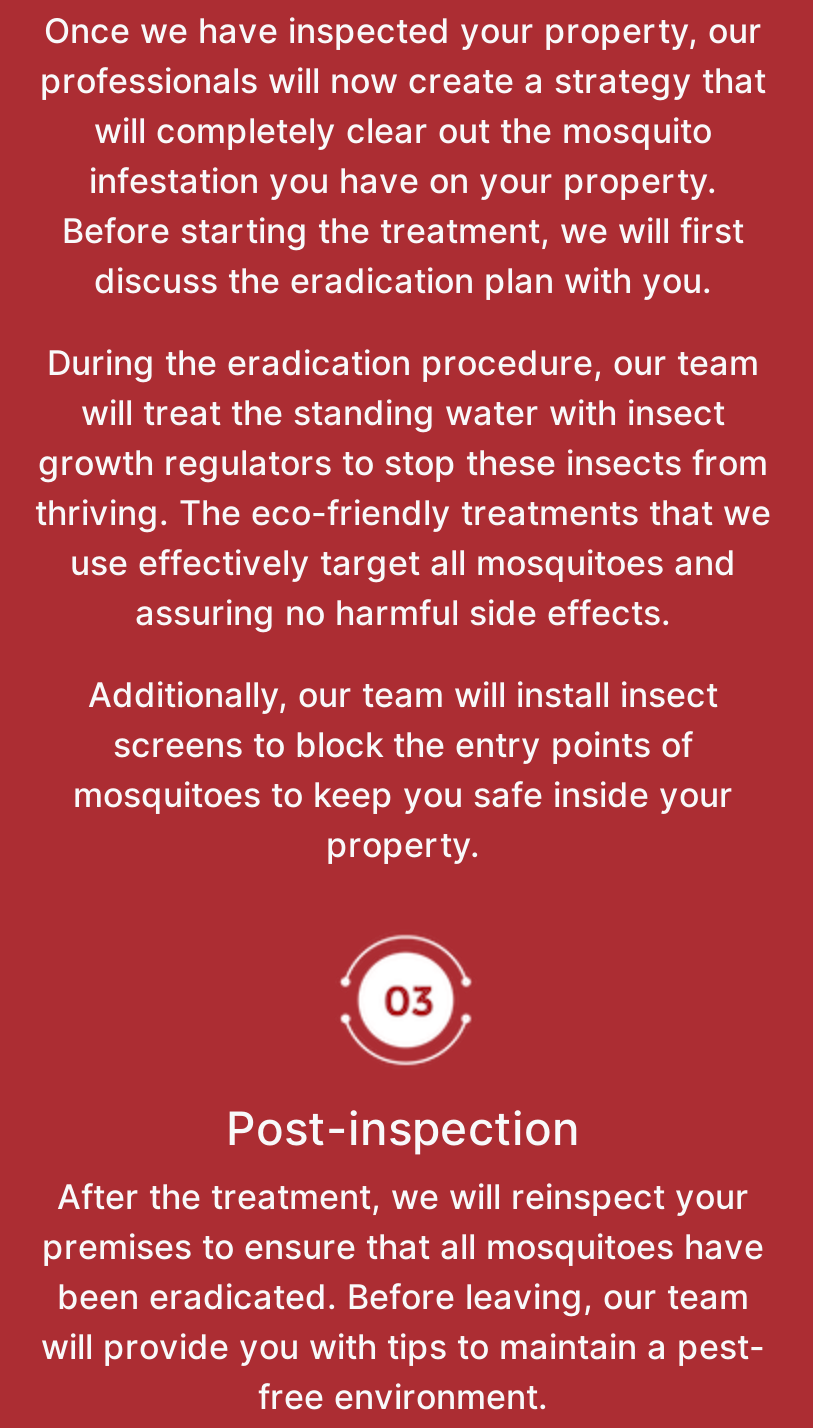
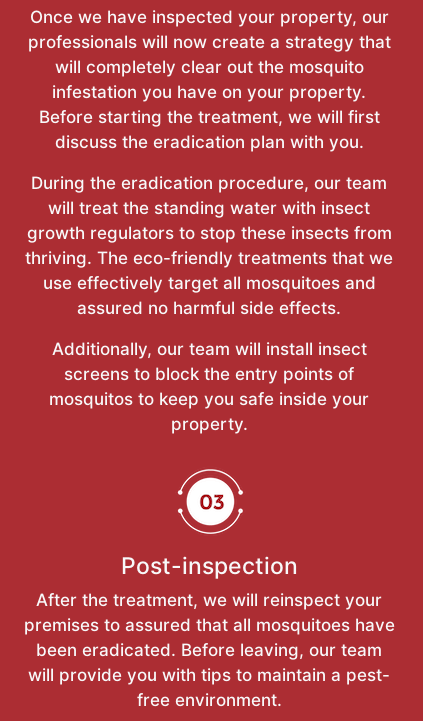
[135,593,671,633] assuring no harmful side effects. -> [77,298,341,318] assured no harmful side effects.
[73,775,733,815] mosquitoes to keep you safe inside your -> [49,389,369,409] mosquitos to keep you safe inside your
[42,1227,764,1267] premises to ensure that all mosquitoes have -> [23,615,394,635] premises to assured that all mosquitoes have

